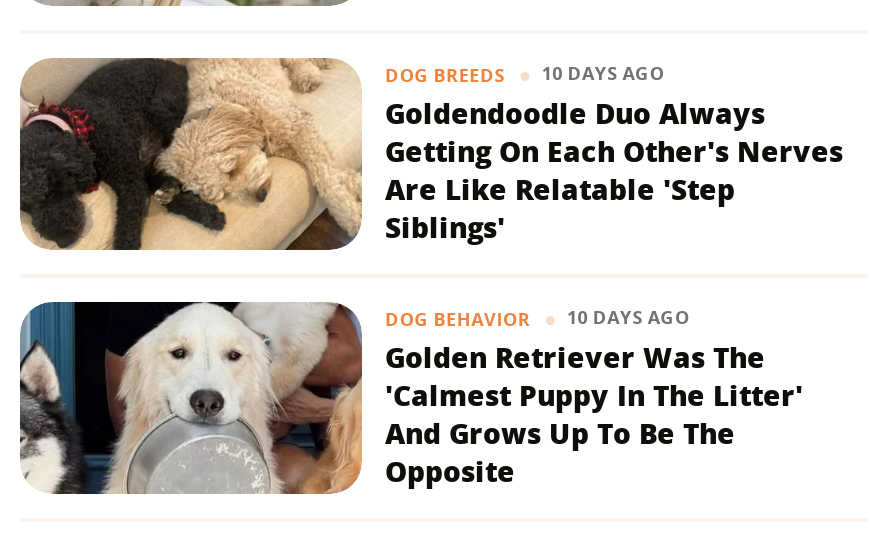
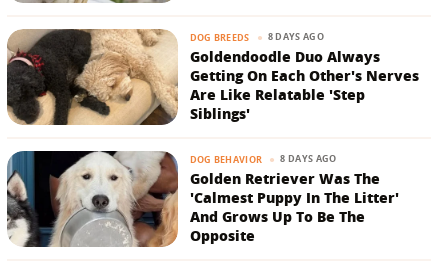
[385,60,664,87] DOG BREEDS 10 DAYS AGO -> [189,30,324,43] DOG BREEDS 8 DAYS AGO
[385,304,690,331] DOG BEHAVIOR 10 DAYS AGO -> [189,152,336,166] DOG BEHAVIOR 8 DAYS AGO

